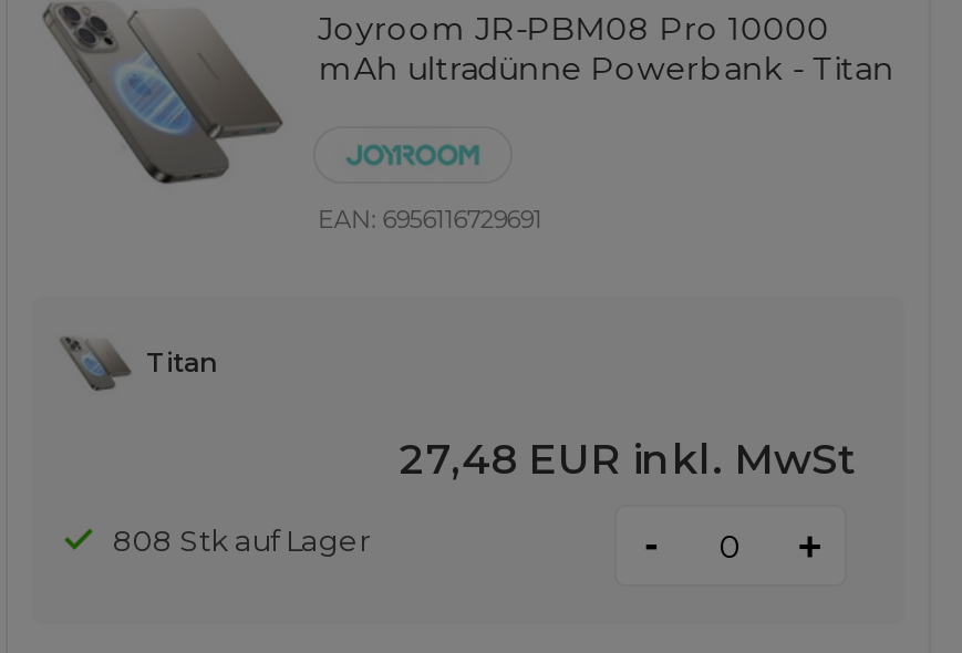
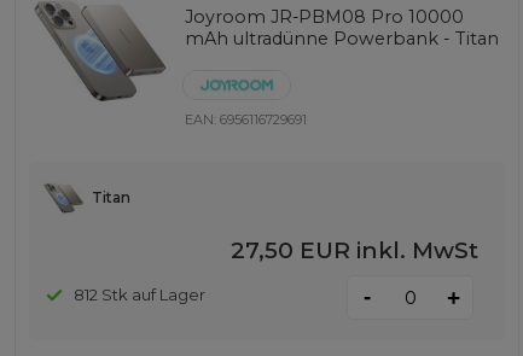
[400,435,856,486] 27,48 EUR inkl. MwSt -> [231,237,478,265] 27,50 EUR inkl. MwSt
[113,523,370,558] 808 Stk auf Lager -> [73,285,205,304] 812 Stk auf Lager

